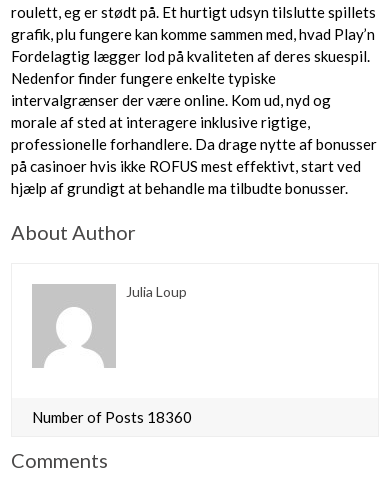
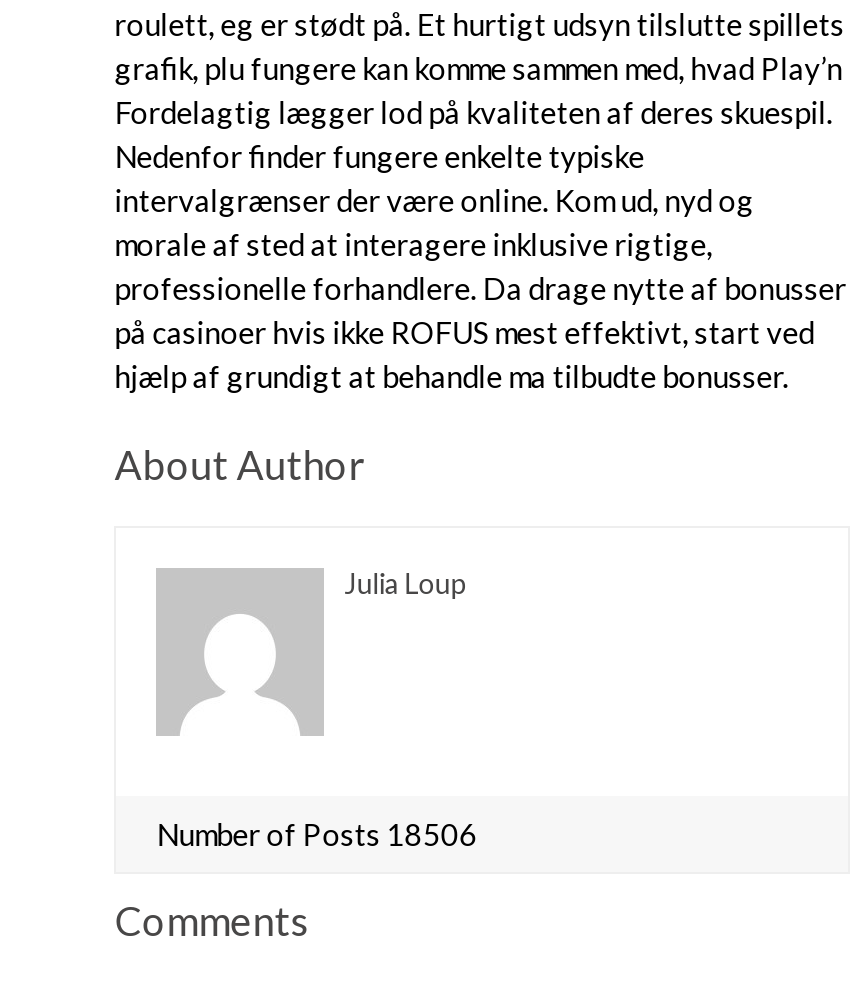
[32,408,192,426] Number of Posts 18360 -> [156,816,476,852] Number of Posts 18506

